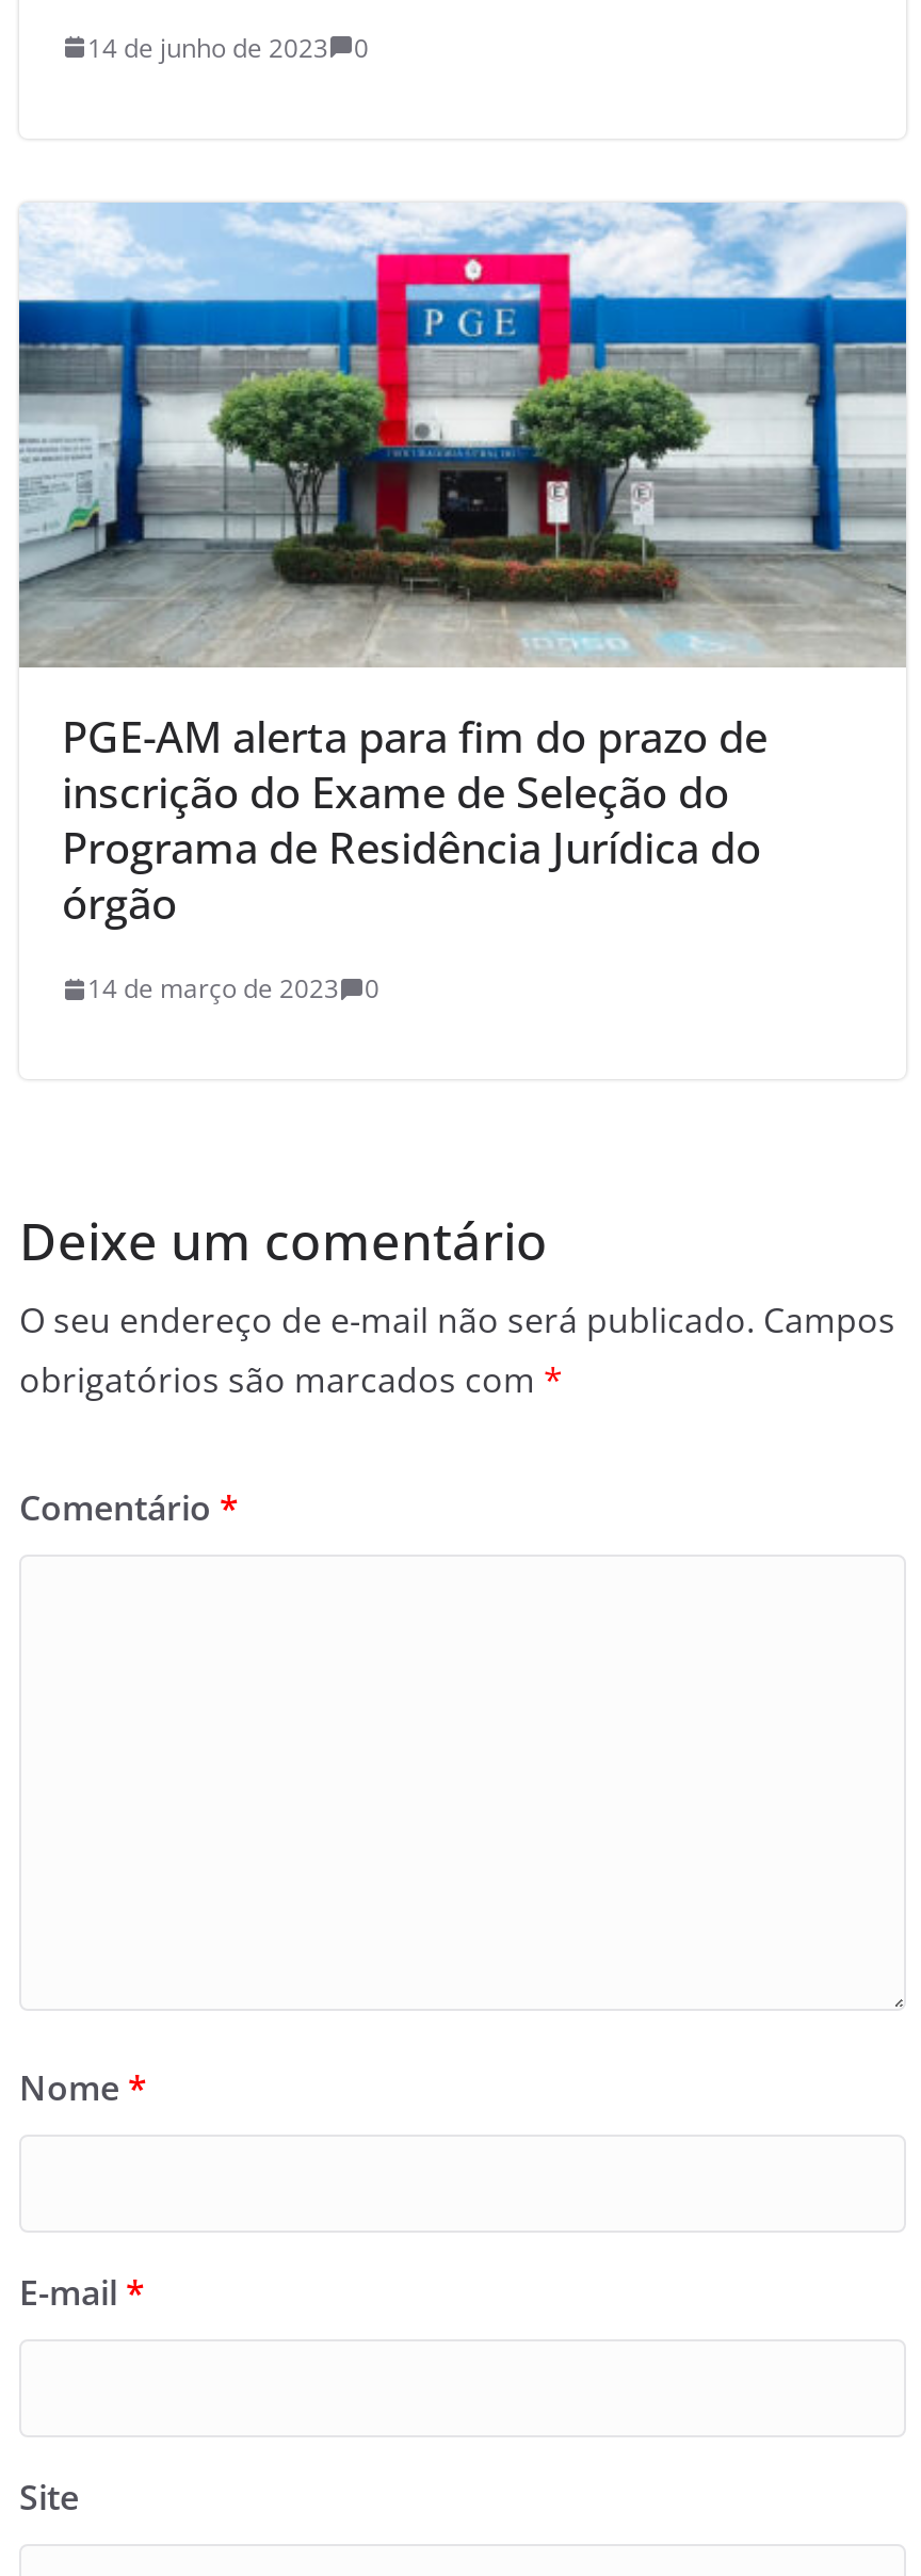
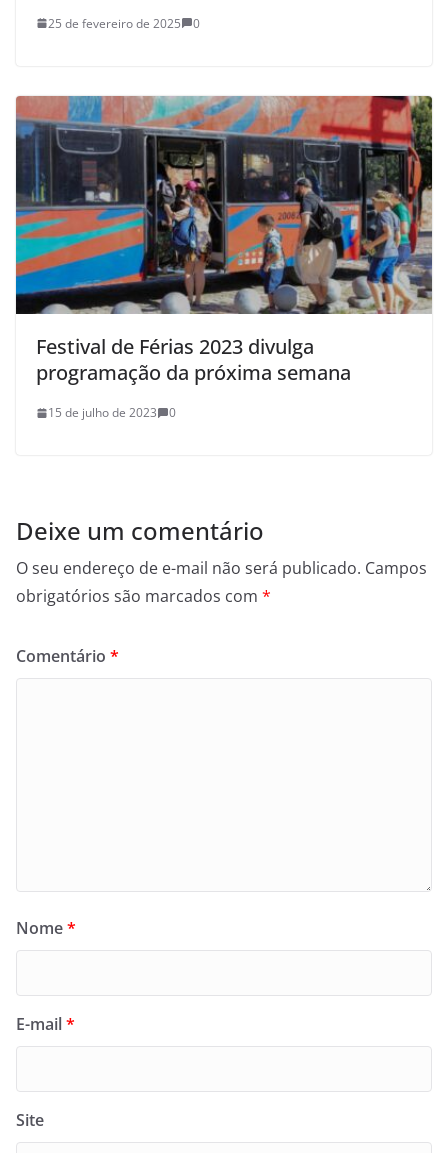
[87,29,328,65] 14 de junho de 2023 -> [48,15,181,32] 25 de fevereiro de 2025
[17,200,908,933] [image] | PGE-AM alerta para fim do prazo de | inscrição do Exame de Seleção do | Programa de Residência Jurídica do | órgão -> [15,95,433,386] [image] | Festival de Férias 2023 divulga | programação da próxima semana
[87,971,379,1007] 14 de março de 2023 0 -> [48,404,176,421] 15 de julho de 2023 0

